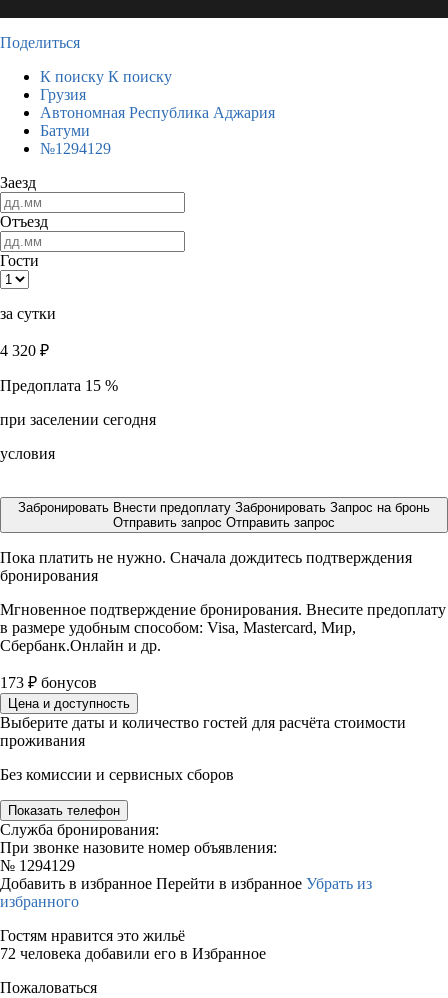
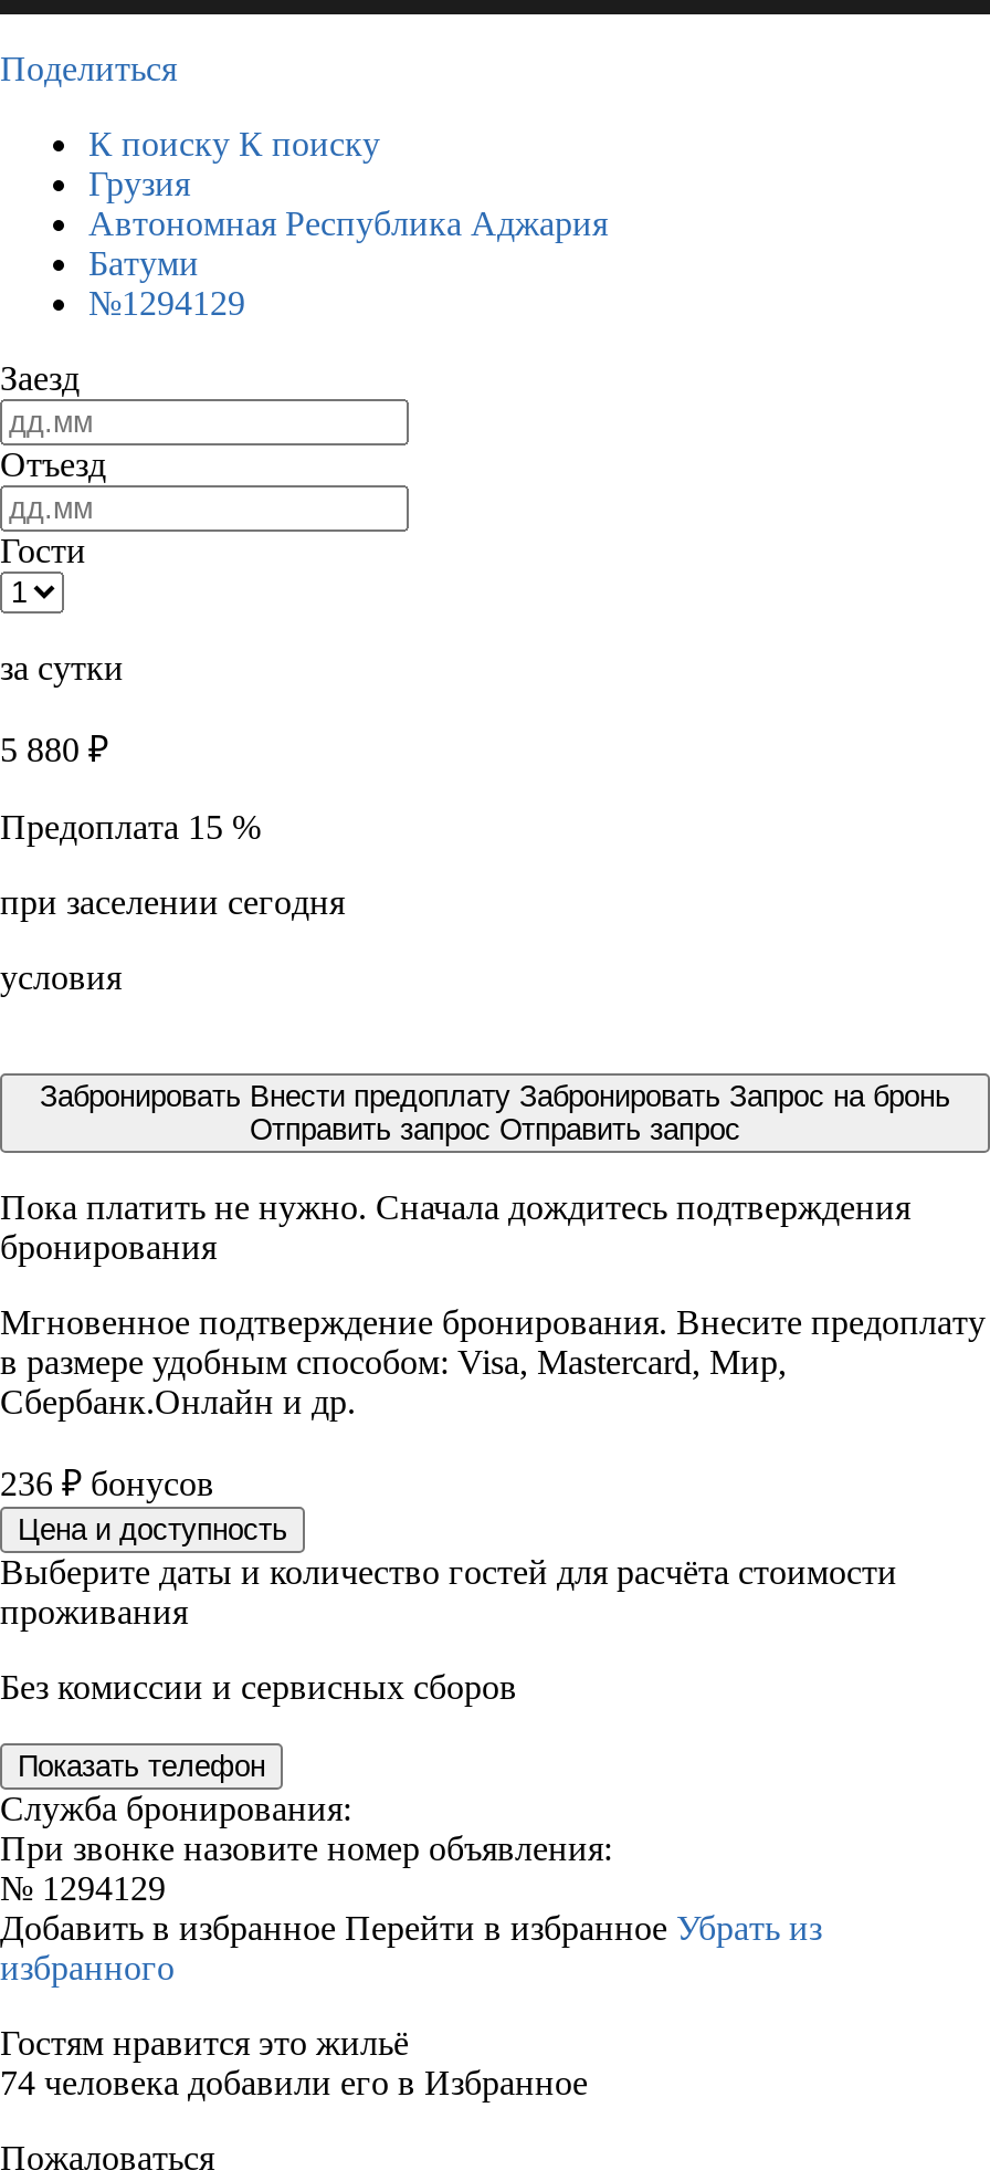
[0,342,49,359] 4 320 ₽ -> [0,731,108,768] 5 880 ₽
[0,674,97,691] 173 ₽ бонусов -> [0,1465,214,1502] 236 ₽ бонусов
[0,945,266,962] 72 человека добавили его в Избранное -> [0,2064,588,2101] 74 человека добавили его в Избранное

